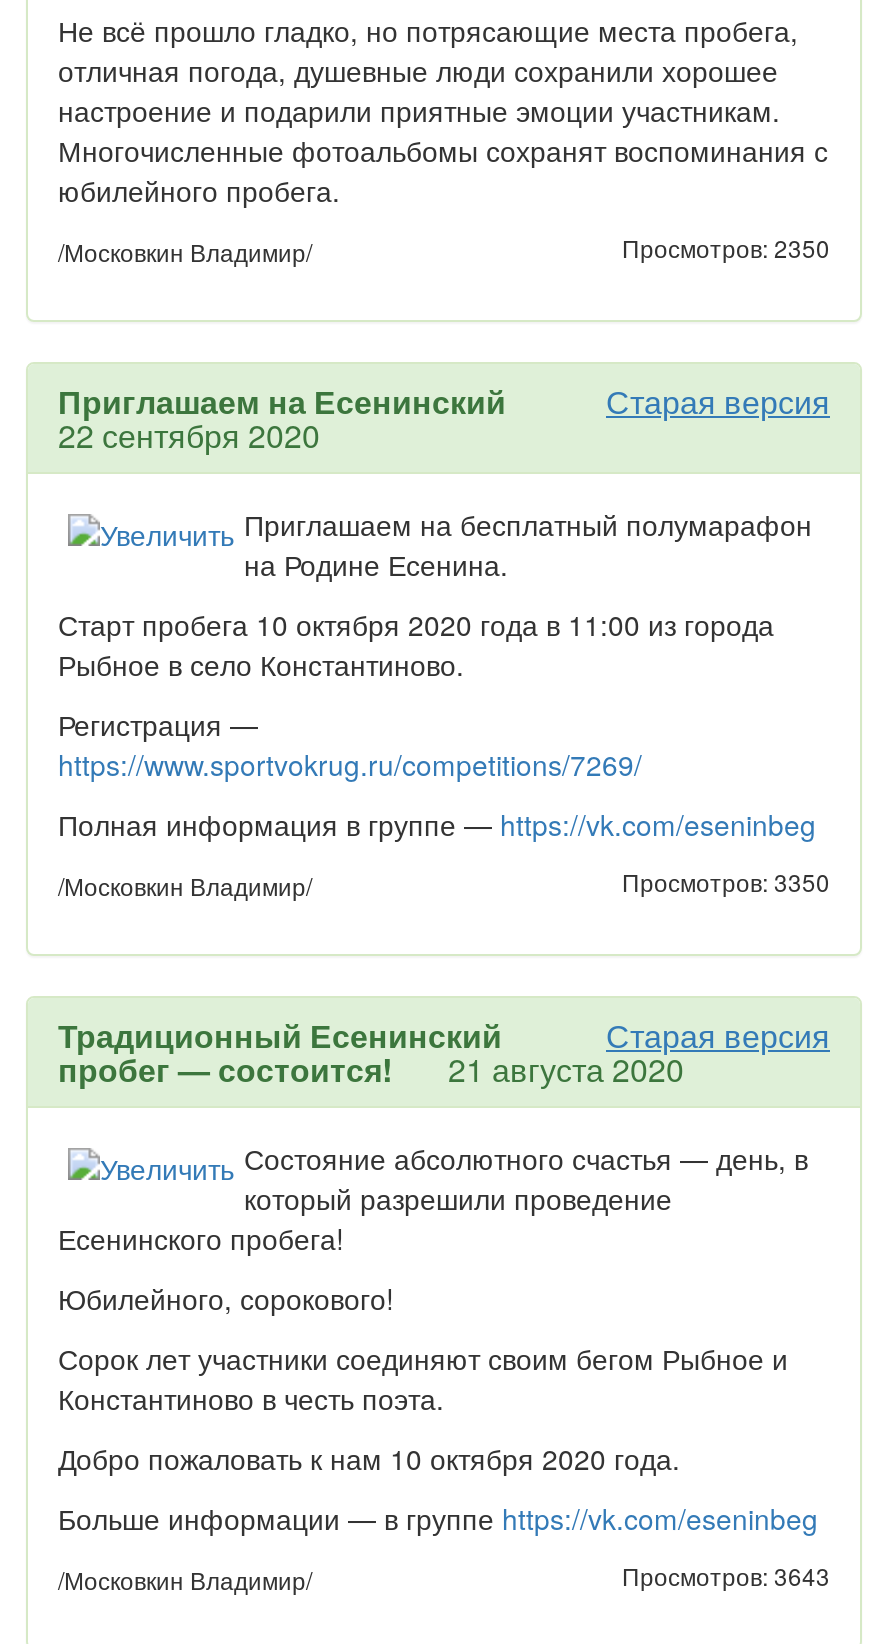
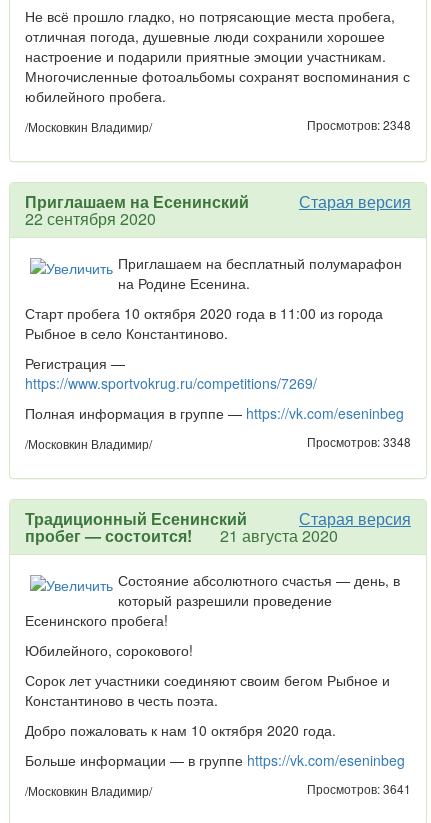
[622,230,830,264] Просмотров: 2350 -> [307,116,411,133] Просмотров: 2348
[622,864,830,898] Просмотров: 3350 -> [307,433,411,450] Просмотров: 3348
[622,1558,830,1592] Просмотров: 3643 -> [307,780,411,797] Просмотров: 3641

